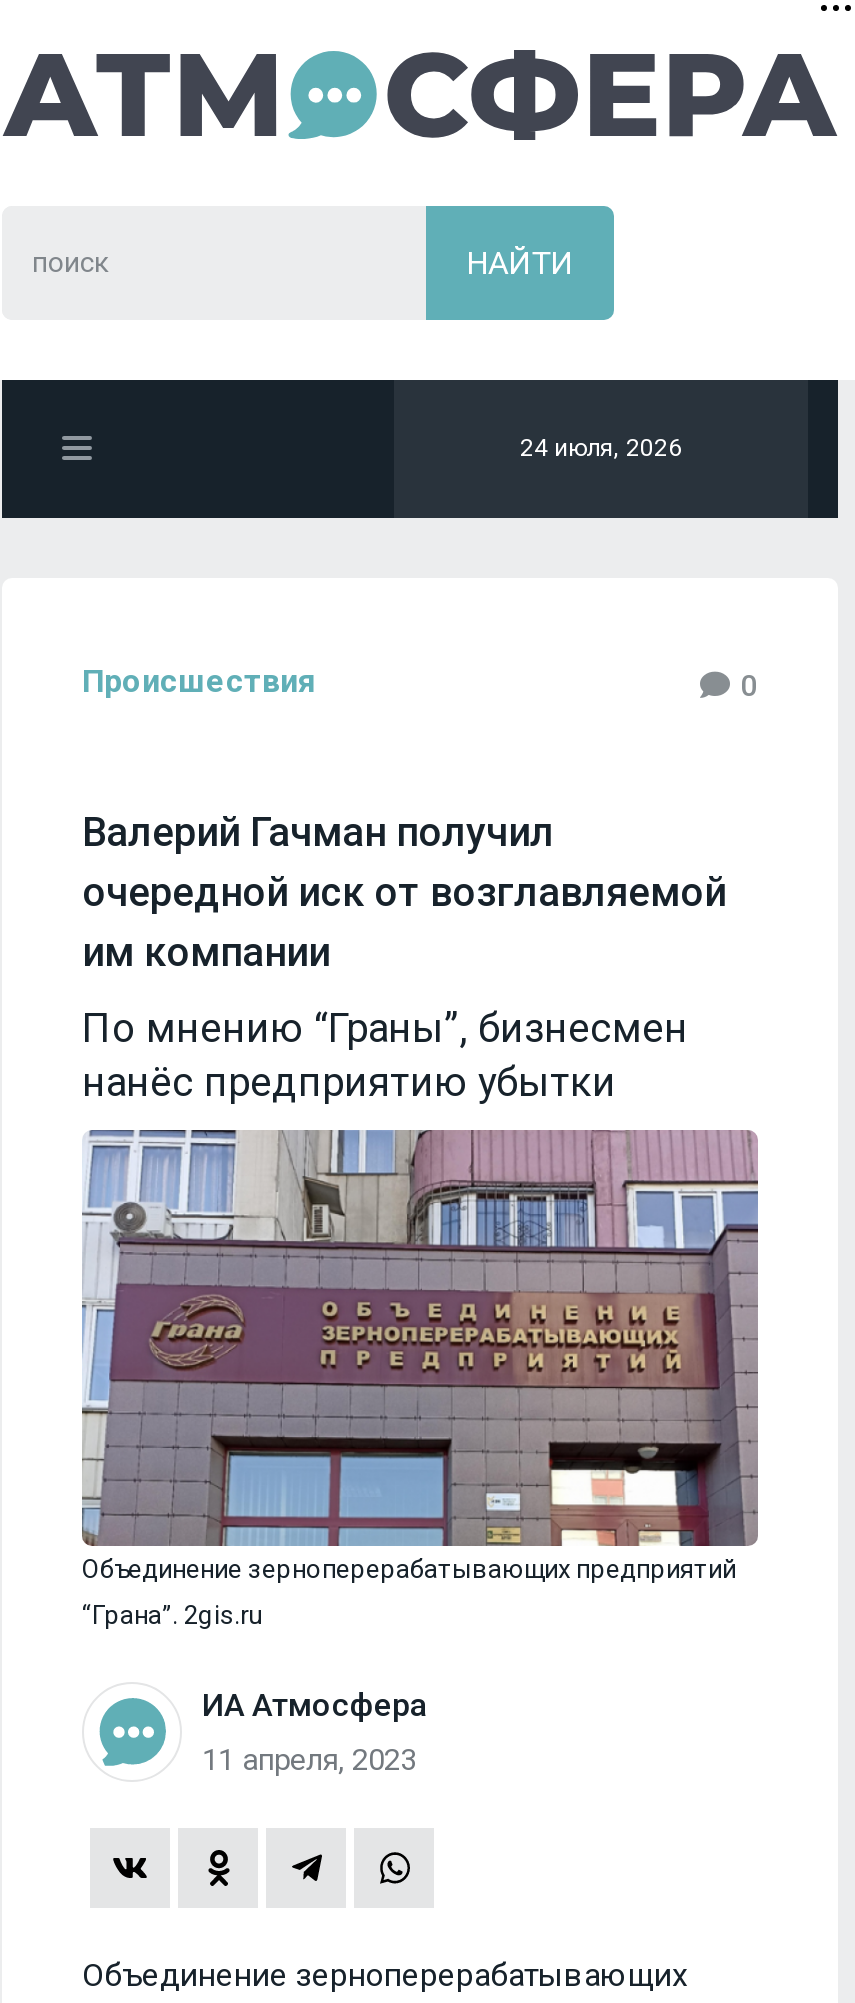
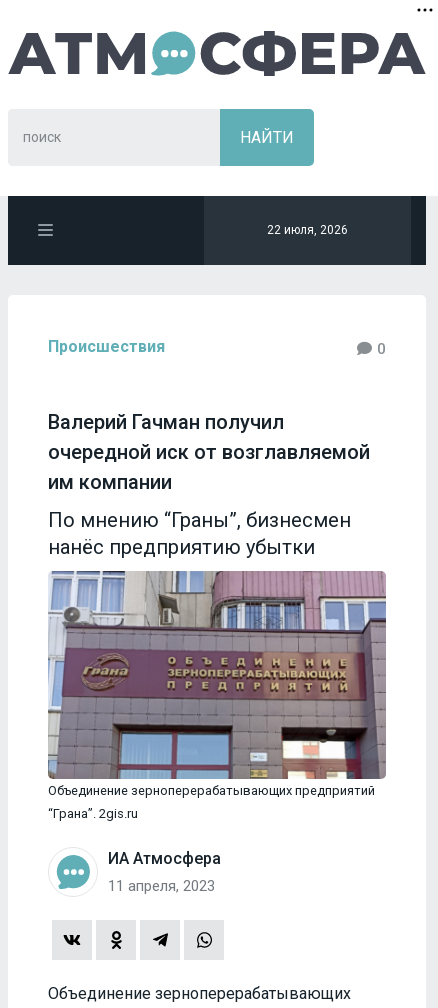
[520,434,682,462] 24 июля, 2026 -> [267,223,348,237] 22 июля, 2026

